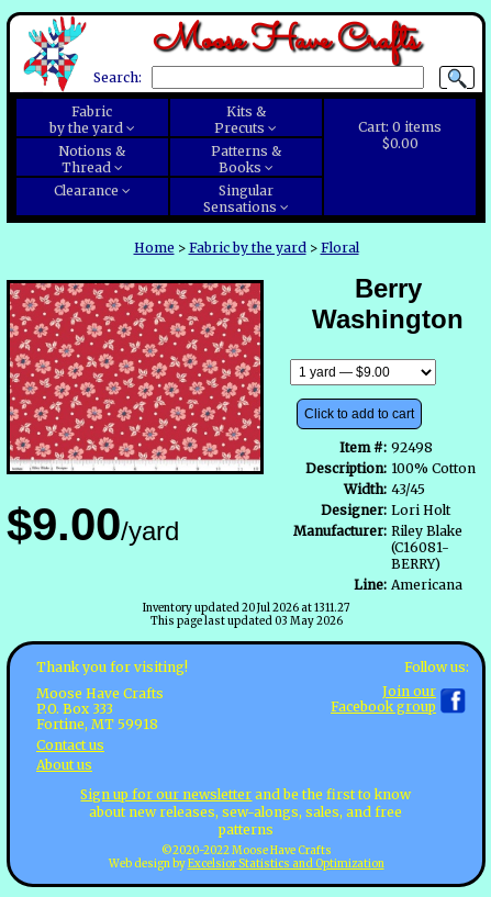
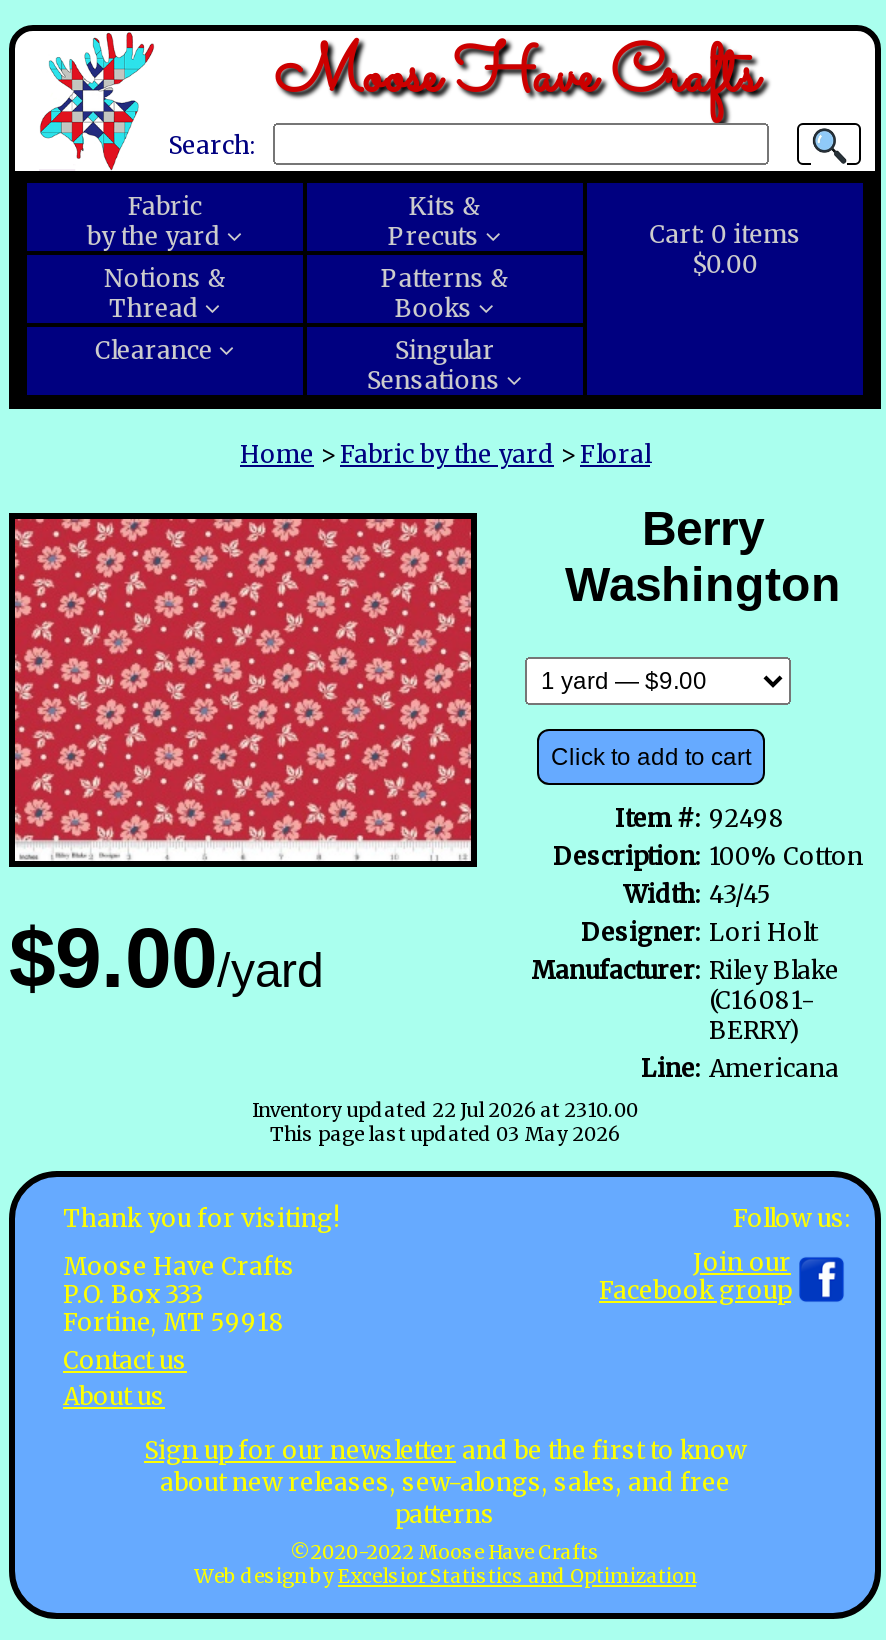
[143,602,349,615] Inventory updated 20 Jul 2026 at 1311.27 -> [252,1099,638,1123] Inventory updated 22 Jul 2026 at 2310.00

